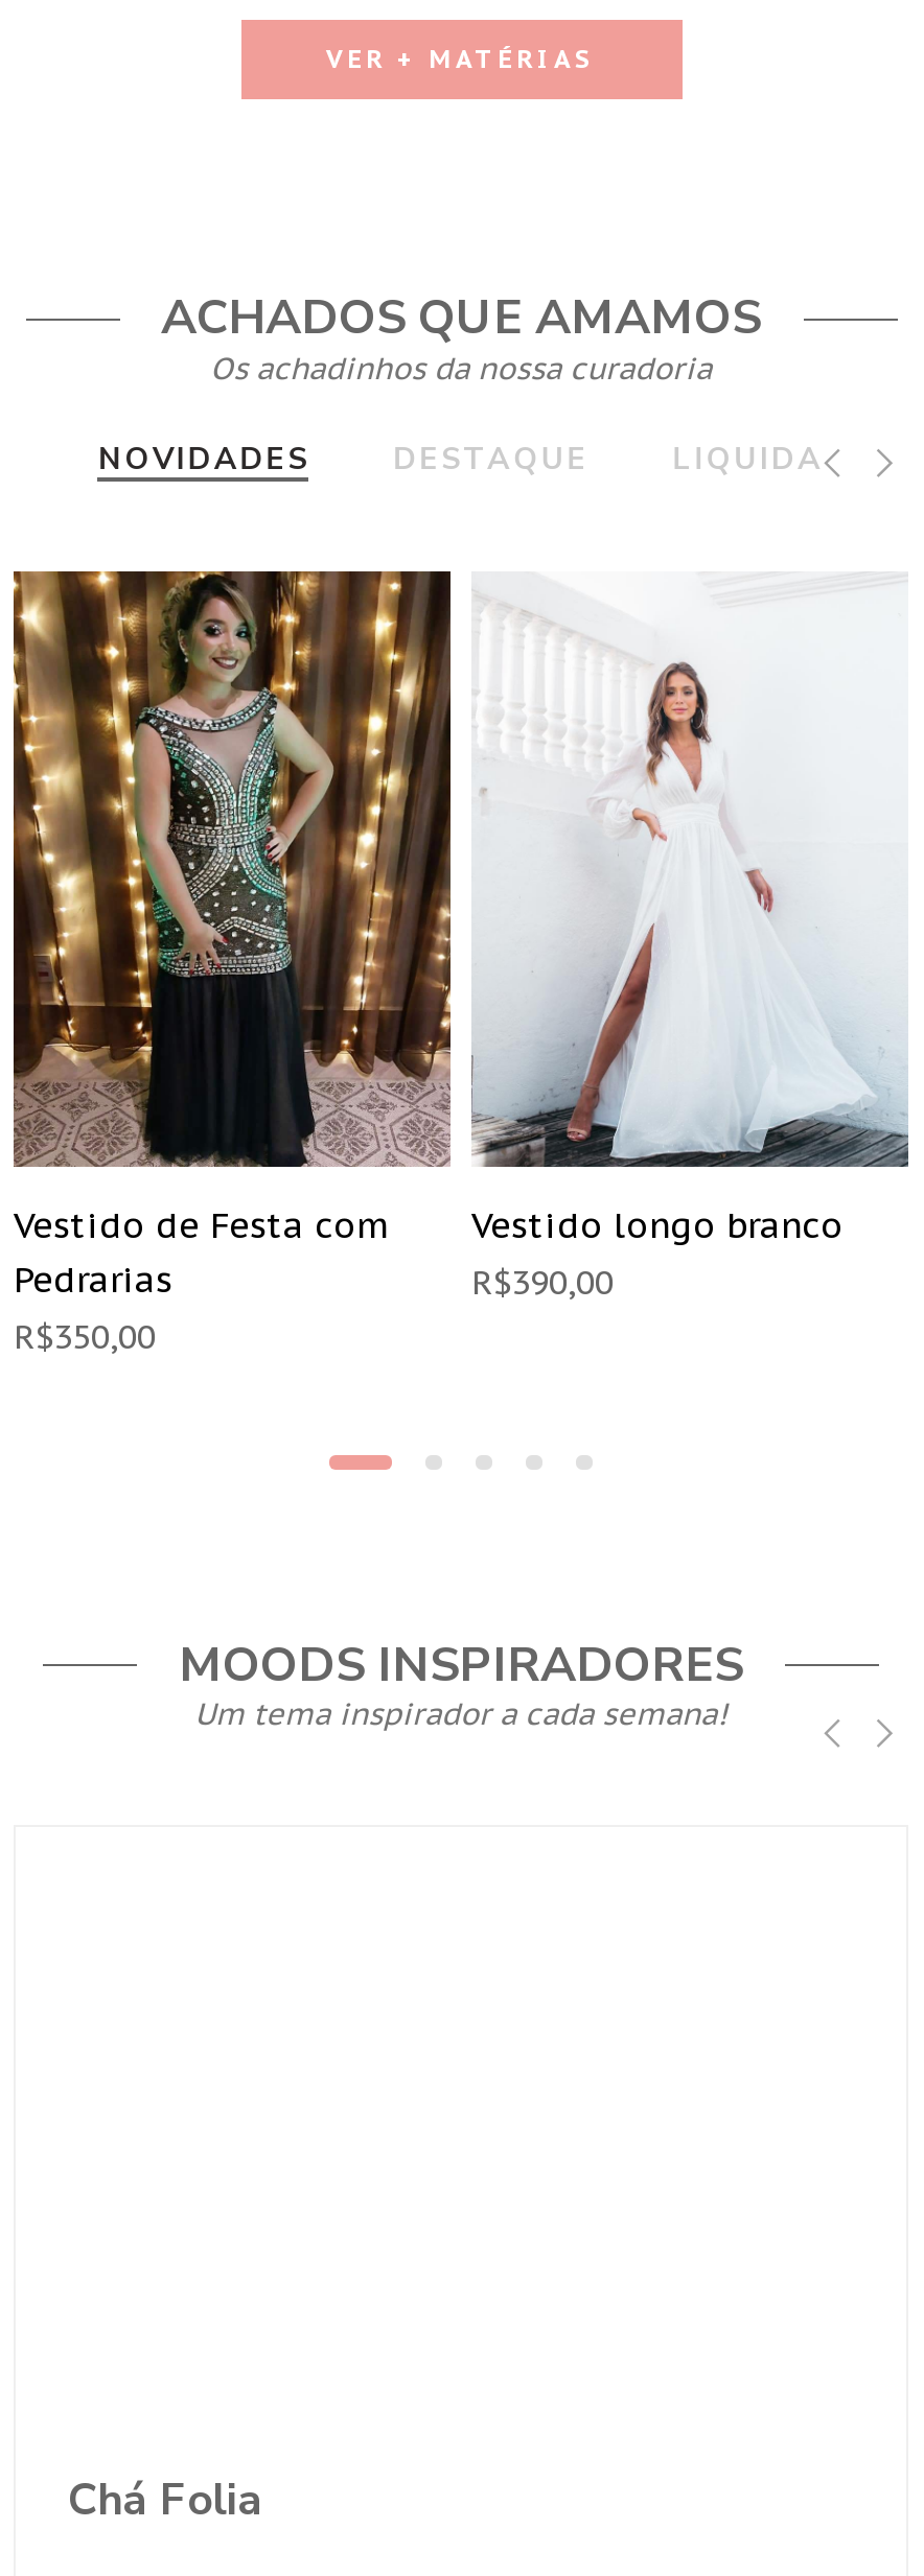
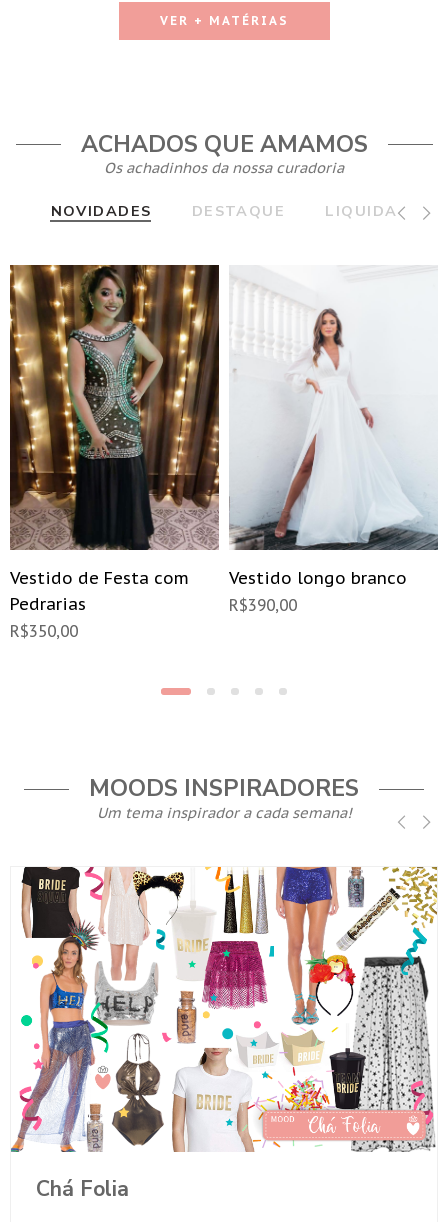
none -> [10,866,438,1153] [image]

